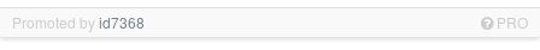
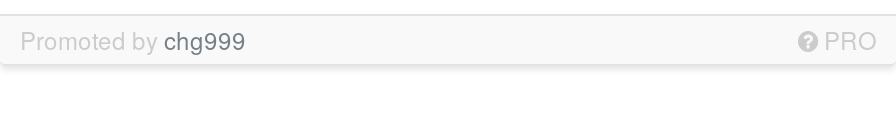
[12,12,145,32] Promoted by id7368 -> [20,22,246,56] Promoted by chg999

